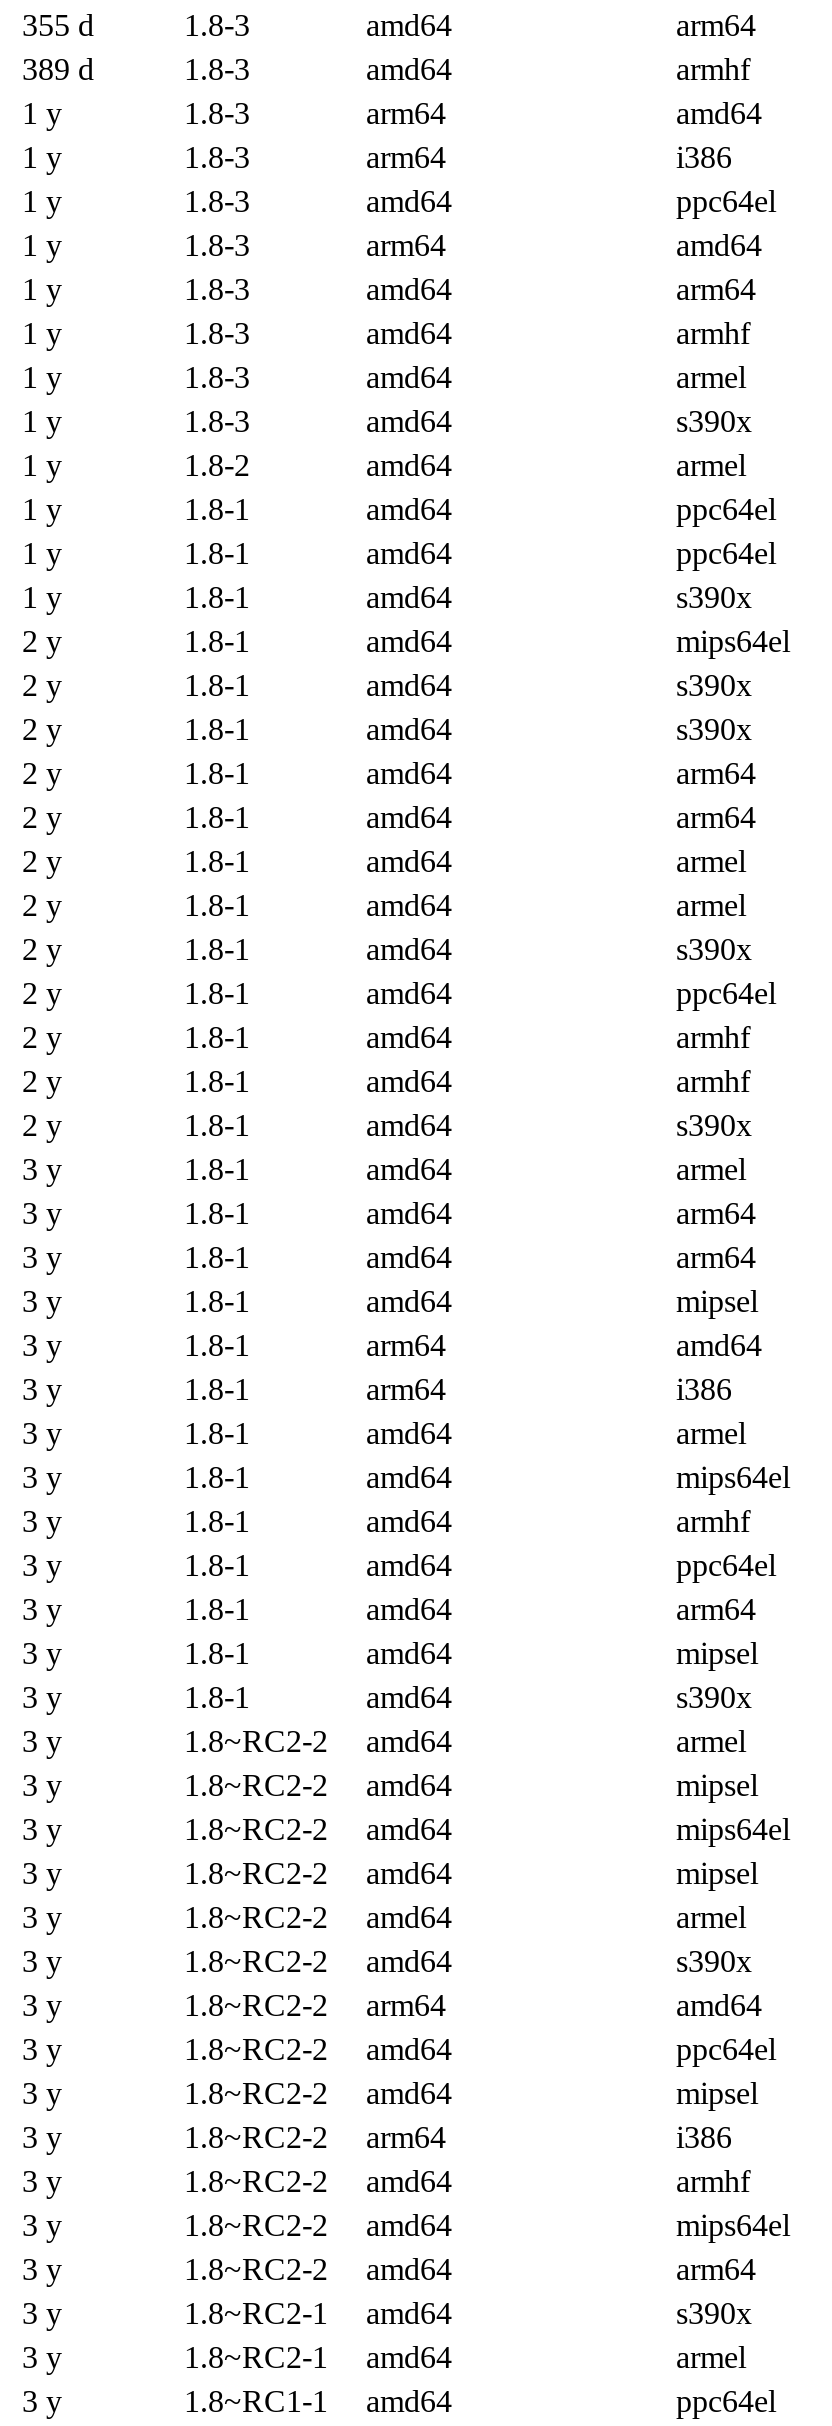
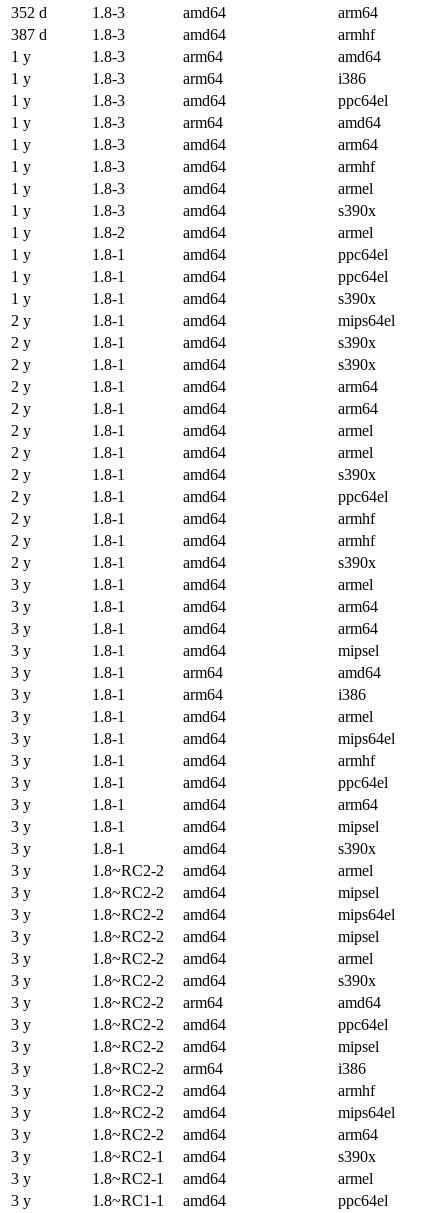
[22,8,94,42] 355 d -> [11,4,47,21] 352 d
[22,52,94,86] 389 d -> [11,26,47,43] 387 d

